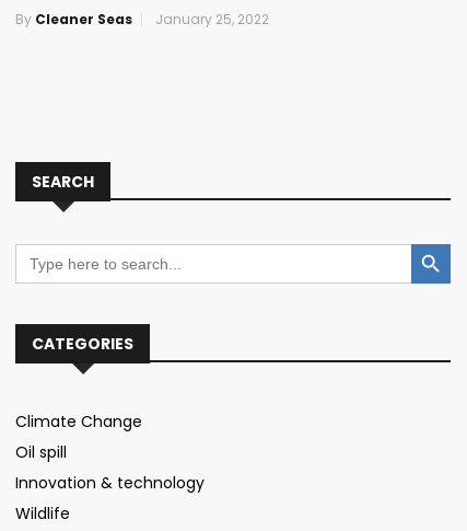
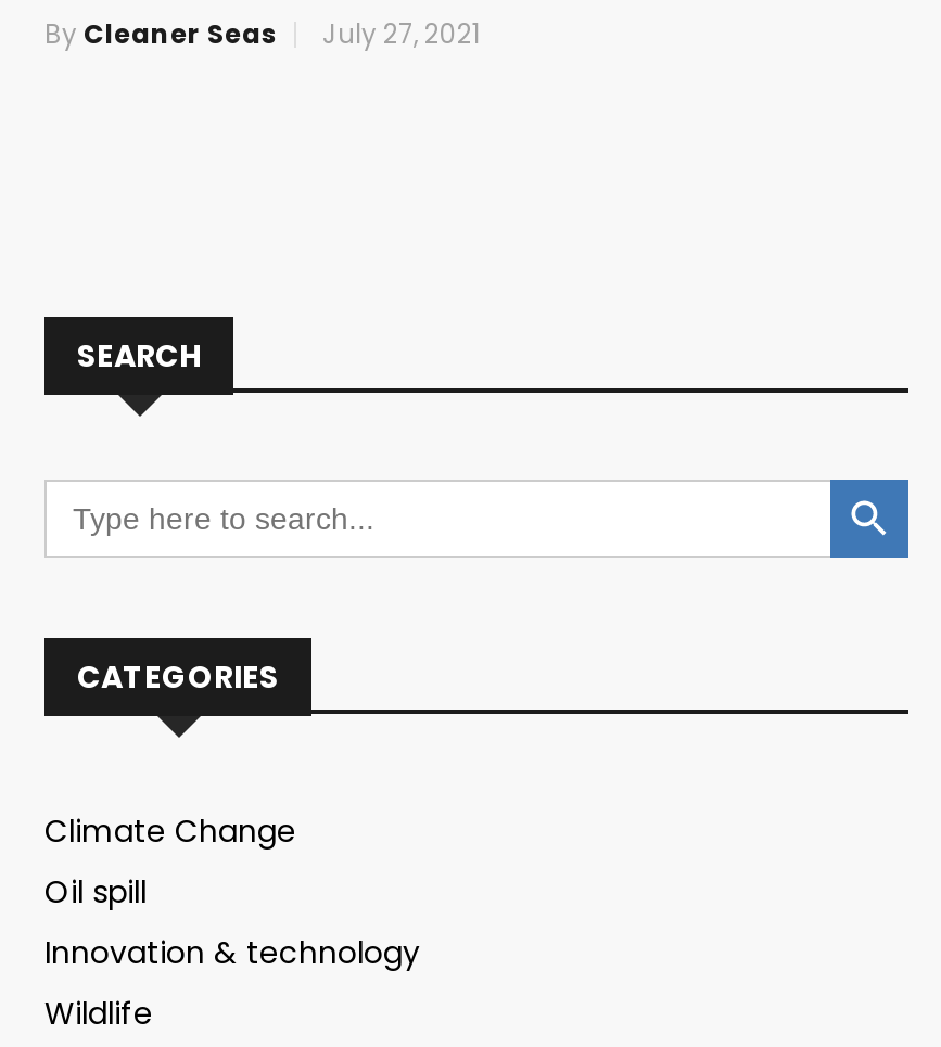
[155,10,269,28] January 25, 2022 -> [322,15,481,52] July 27, 2021

